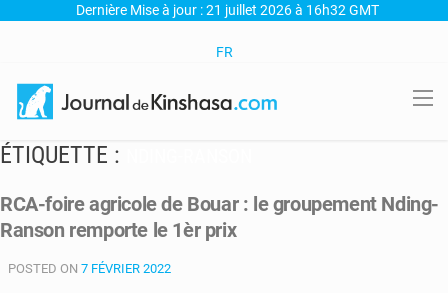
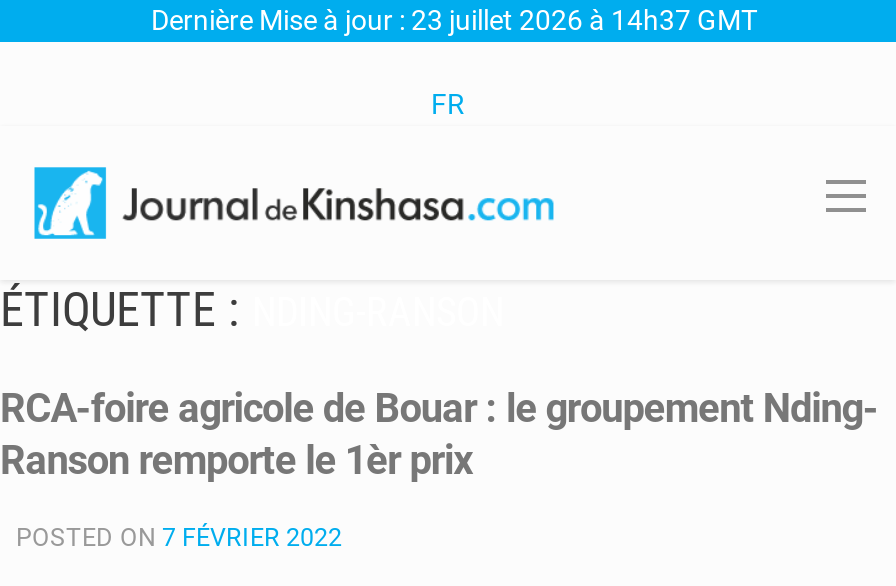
[72,2,378,18] Dernière Mise à jour : 21 juillet 2026 à 16h32 GMT -> [145,4,757,36] Dernière Mise à jour : 23 juillet 2026 à 14h37 GMT

